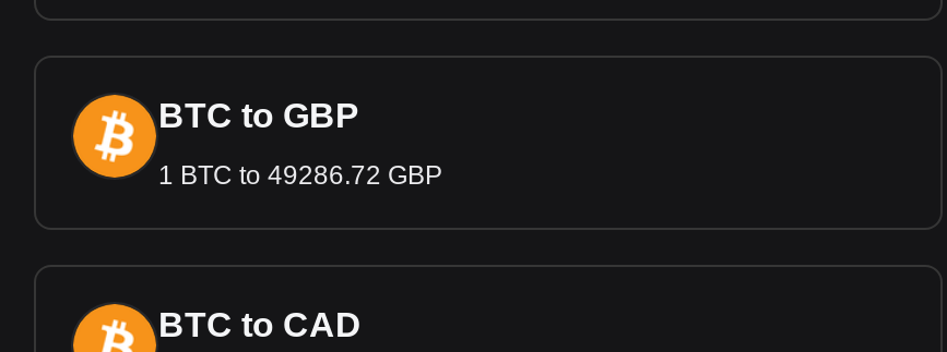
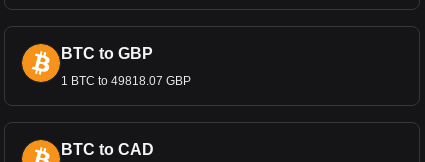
[158,160,442,191] 1 BTC to 49286.72 GBP -> [61,74,191,88] 1 BTC to 49818.07 GBP

